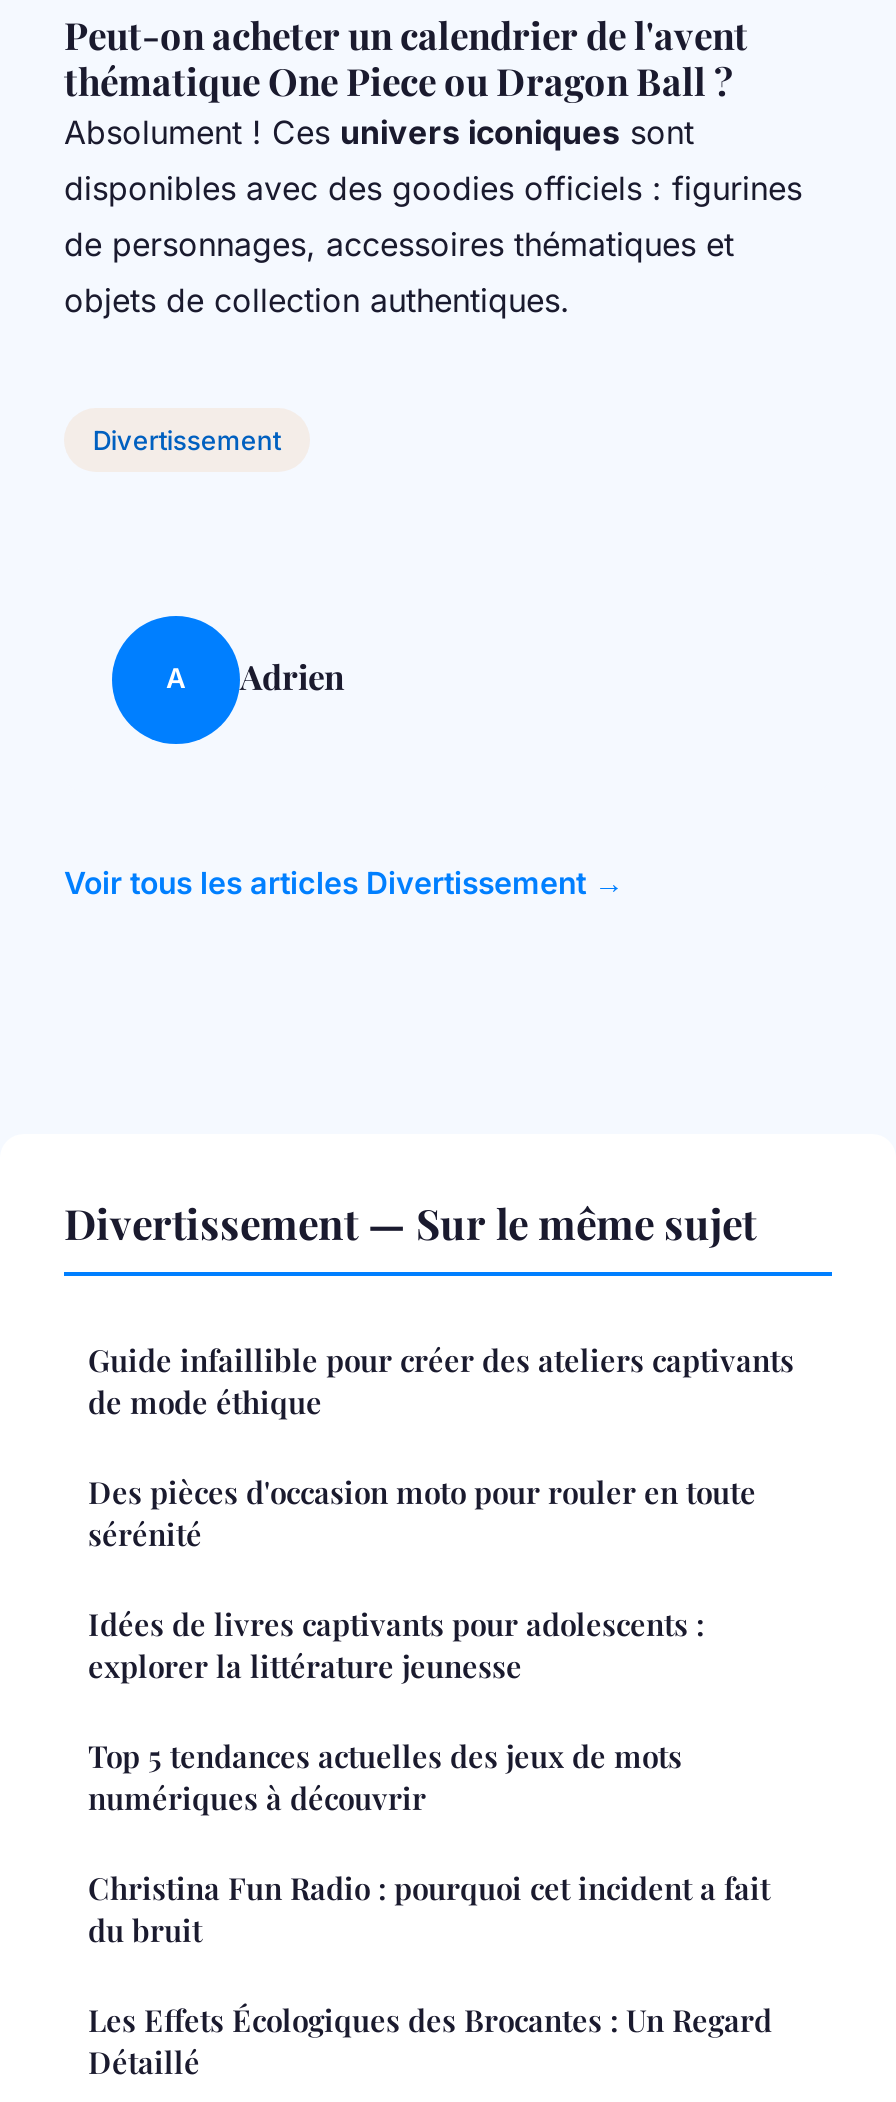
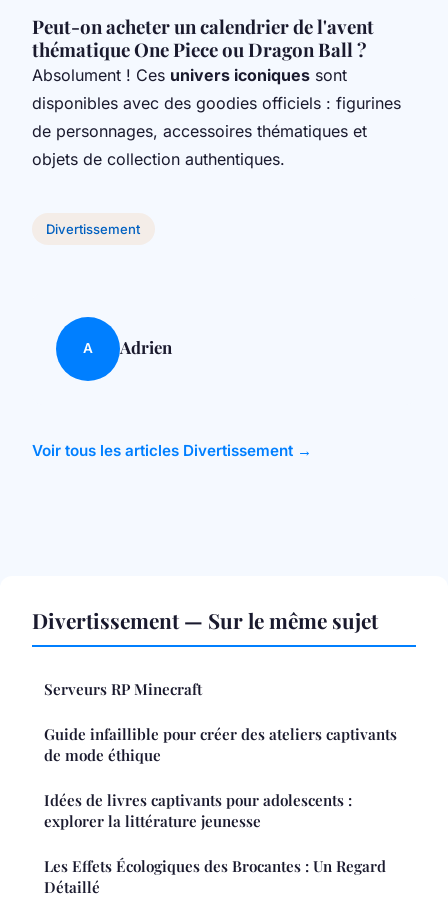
none -> [44,679,202,699] Serveurs RP Minecraft
moved [88,1340,794,1422] -> [44,724,397,765]: Guide infaillible pour créer des ateliers captivants | de mode éthique
[88,1472,756,1554] Des pièces d'occasion moto pour rouler en toute | sérénité -> none
[88,1736,770,1950] Top 5 tendances actuelles des jeux de mots | numériques à découvrir | Christina Fun Radio : pourquoi cet incident a fait | du bruit -> none

